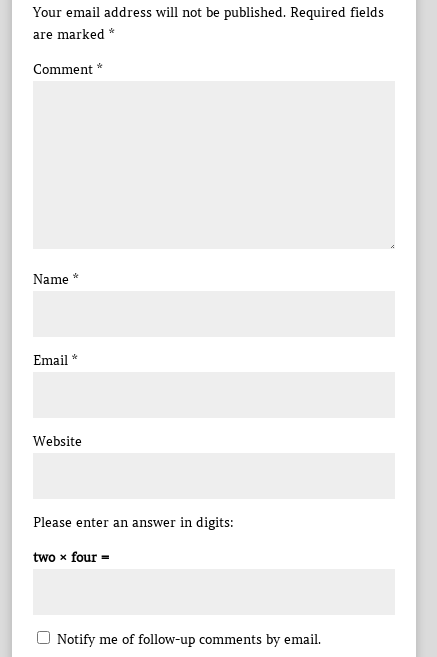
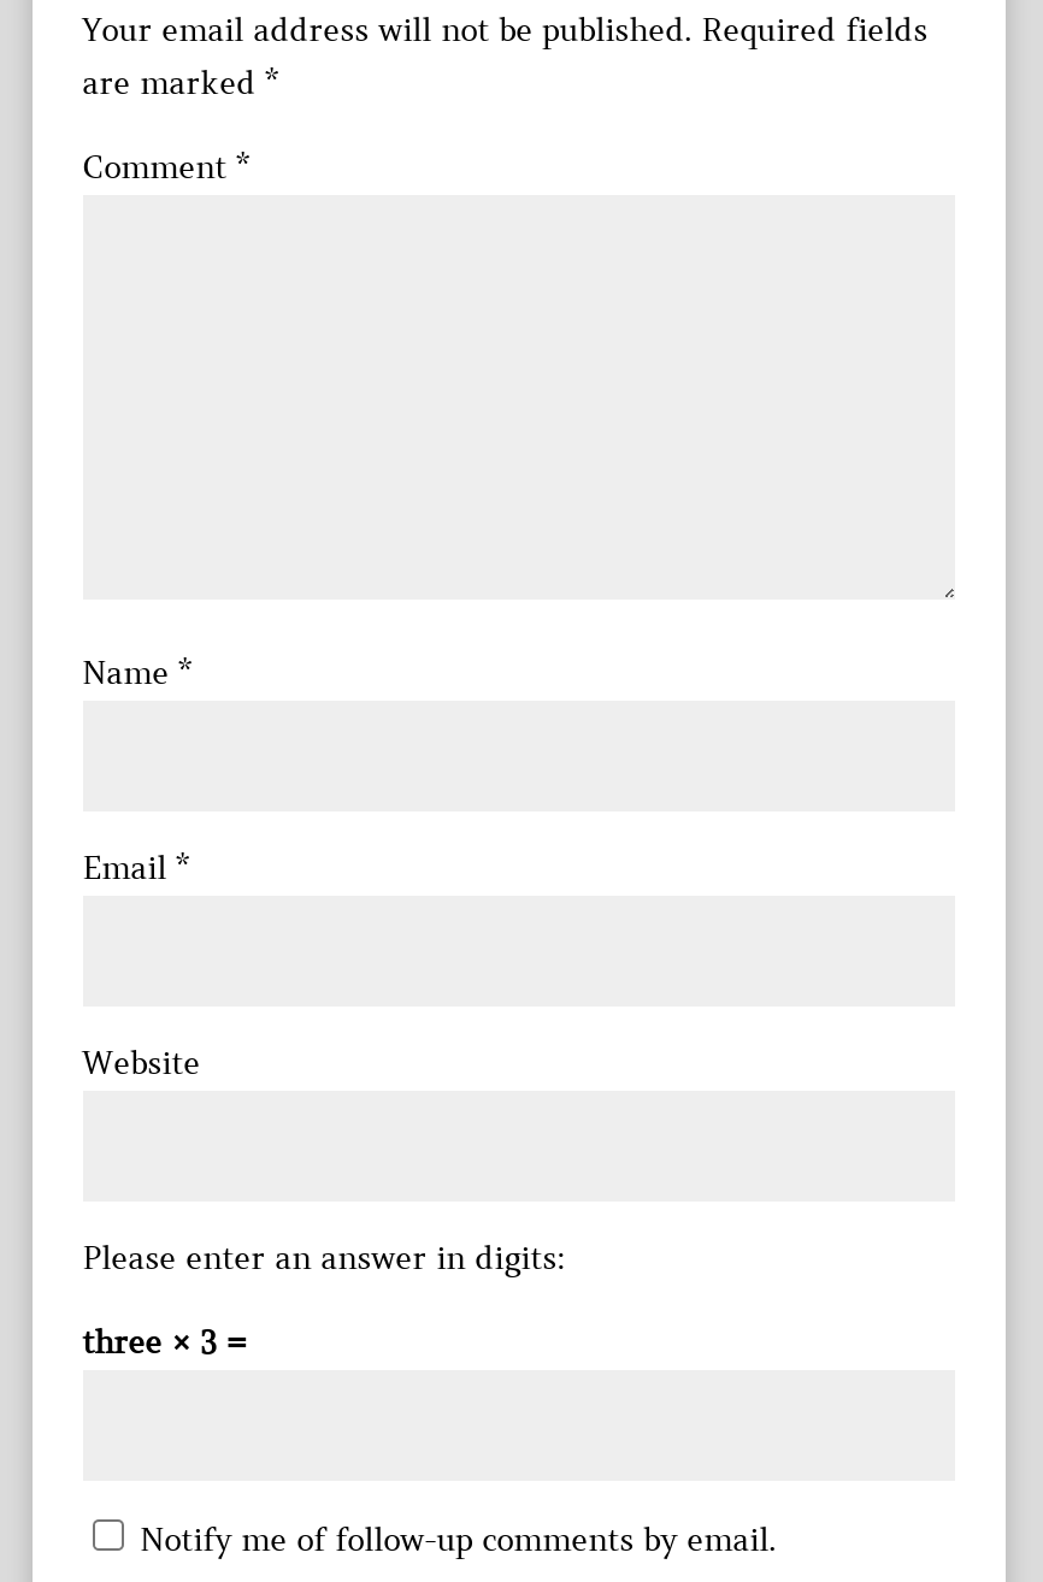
[33,549,109,566] two × four = -> [82,1322,246,1363] three × 3 =

